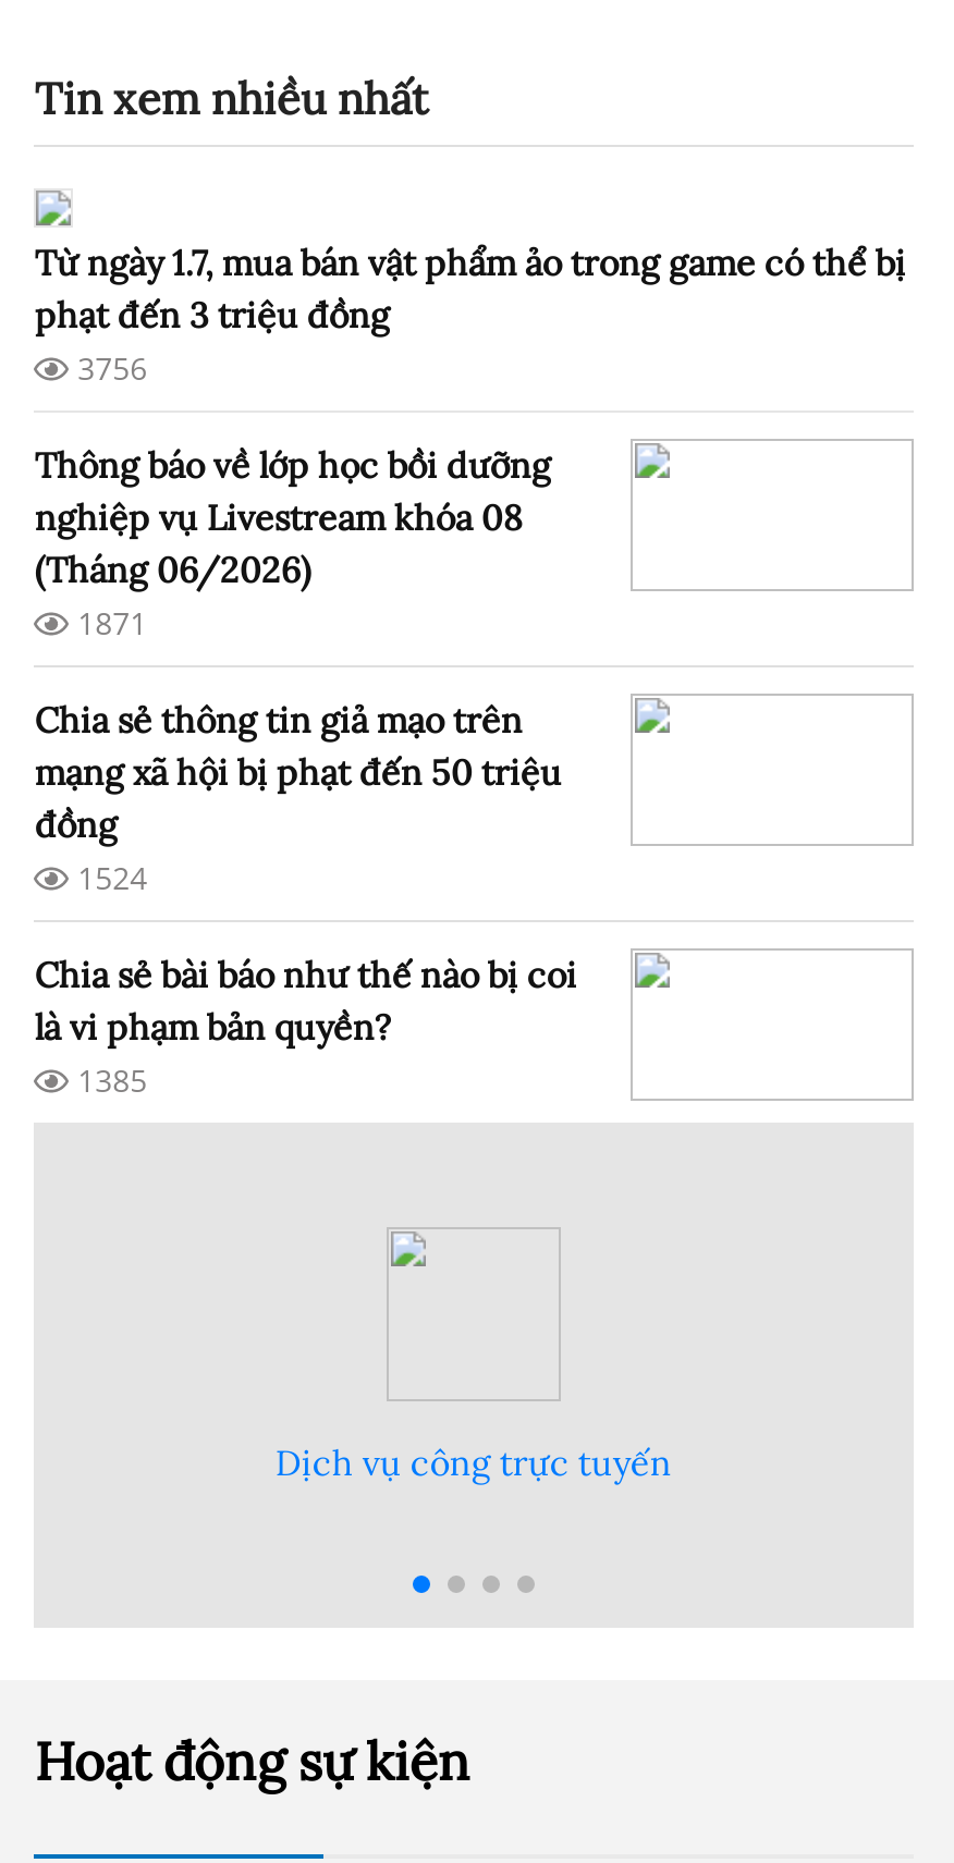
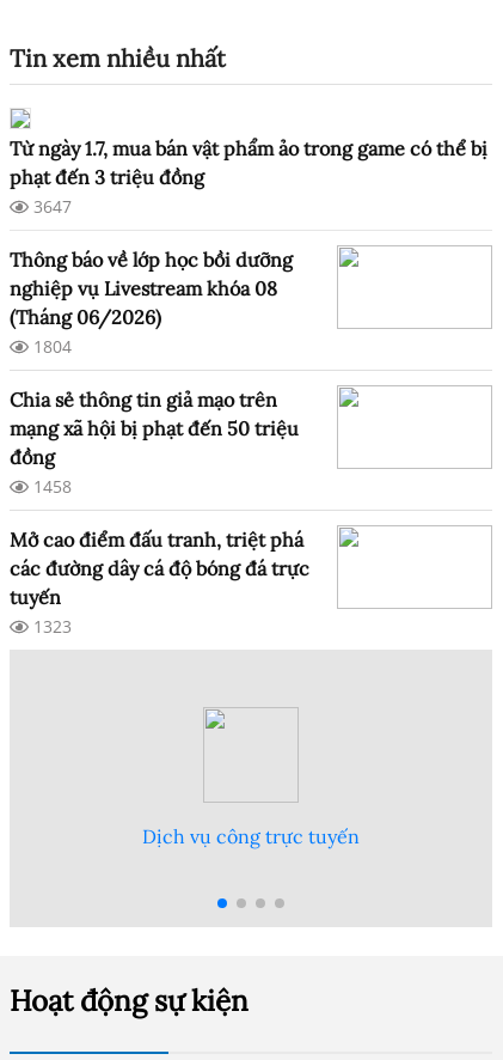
[78,347,147,388] 3756 -> [34,195,72,218] 3647
[78,602,147,643] 1871 -> [34,335,72,357] 1804
[78,856,147,898] 1524 -> [34,475,72,497] 1458
[35,952,577,1100] Chia sẻ bài báo như thế nào bị coi | là vi phạm bản quyền? | 1385 -> [10,527,310,637] Mở cao điểm đấu tranh, triệt phá | các đường dây cá độ bóng đá trực | tuyến | 1323

